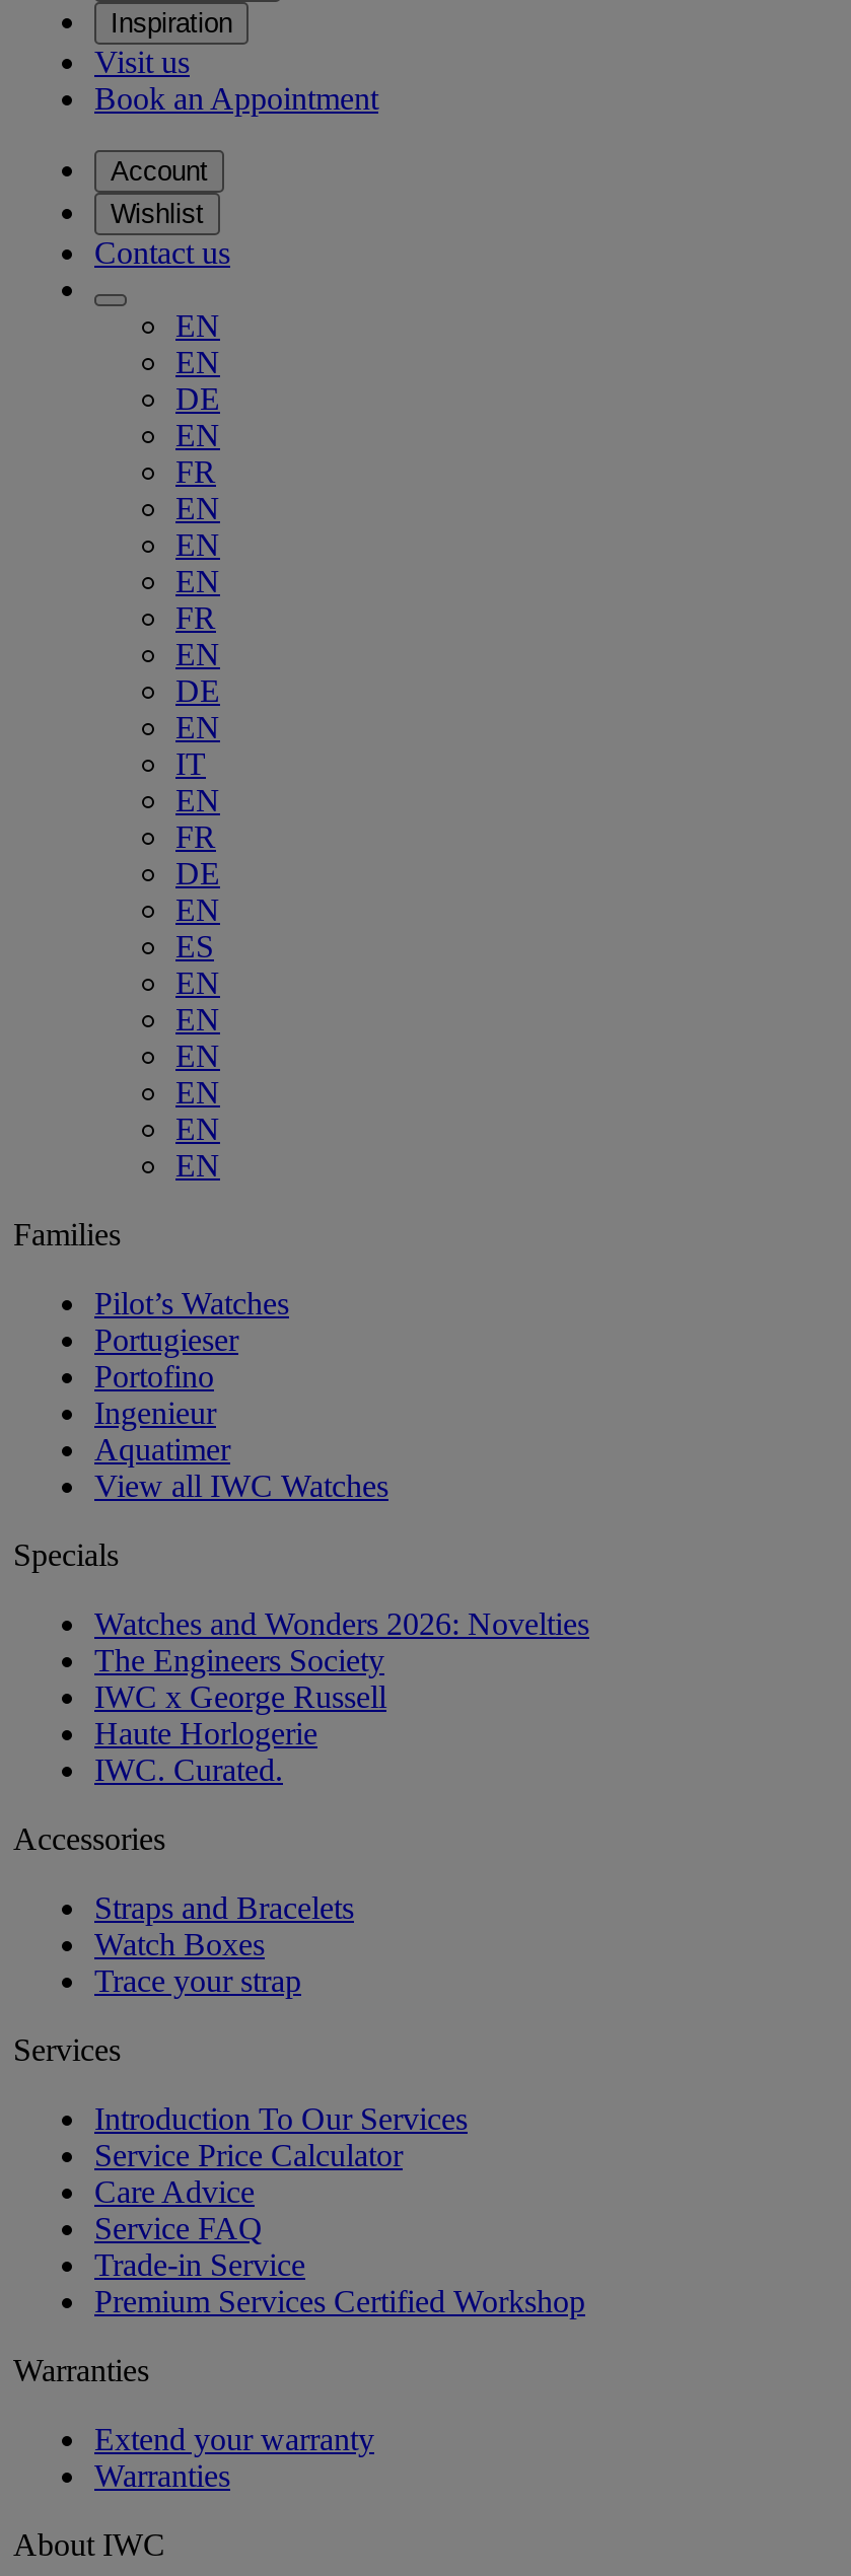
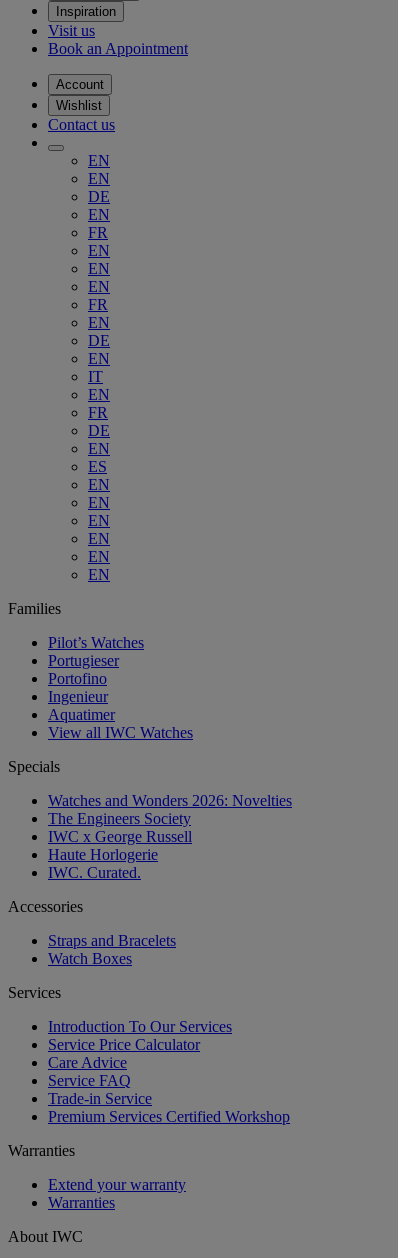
[94,1964,301,1998] Trace your strap -> none

